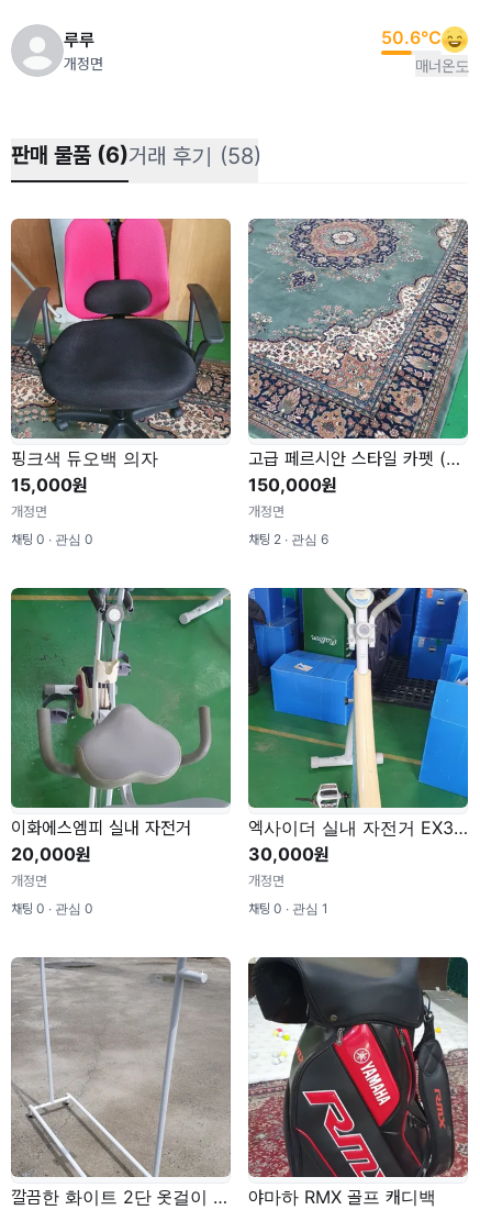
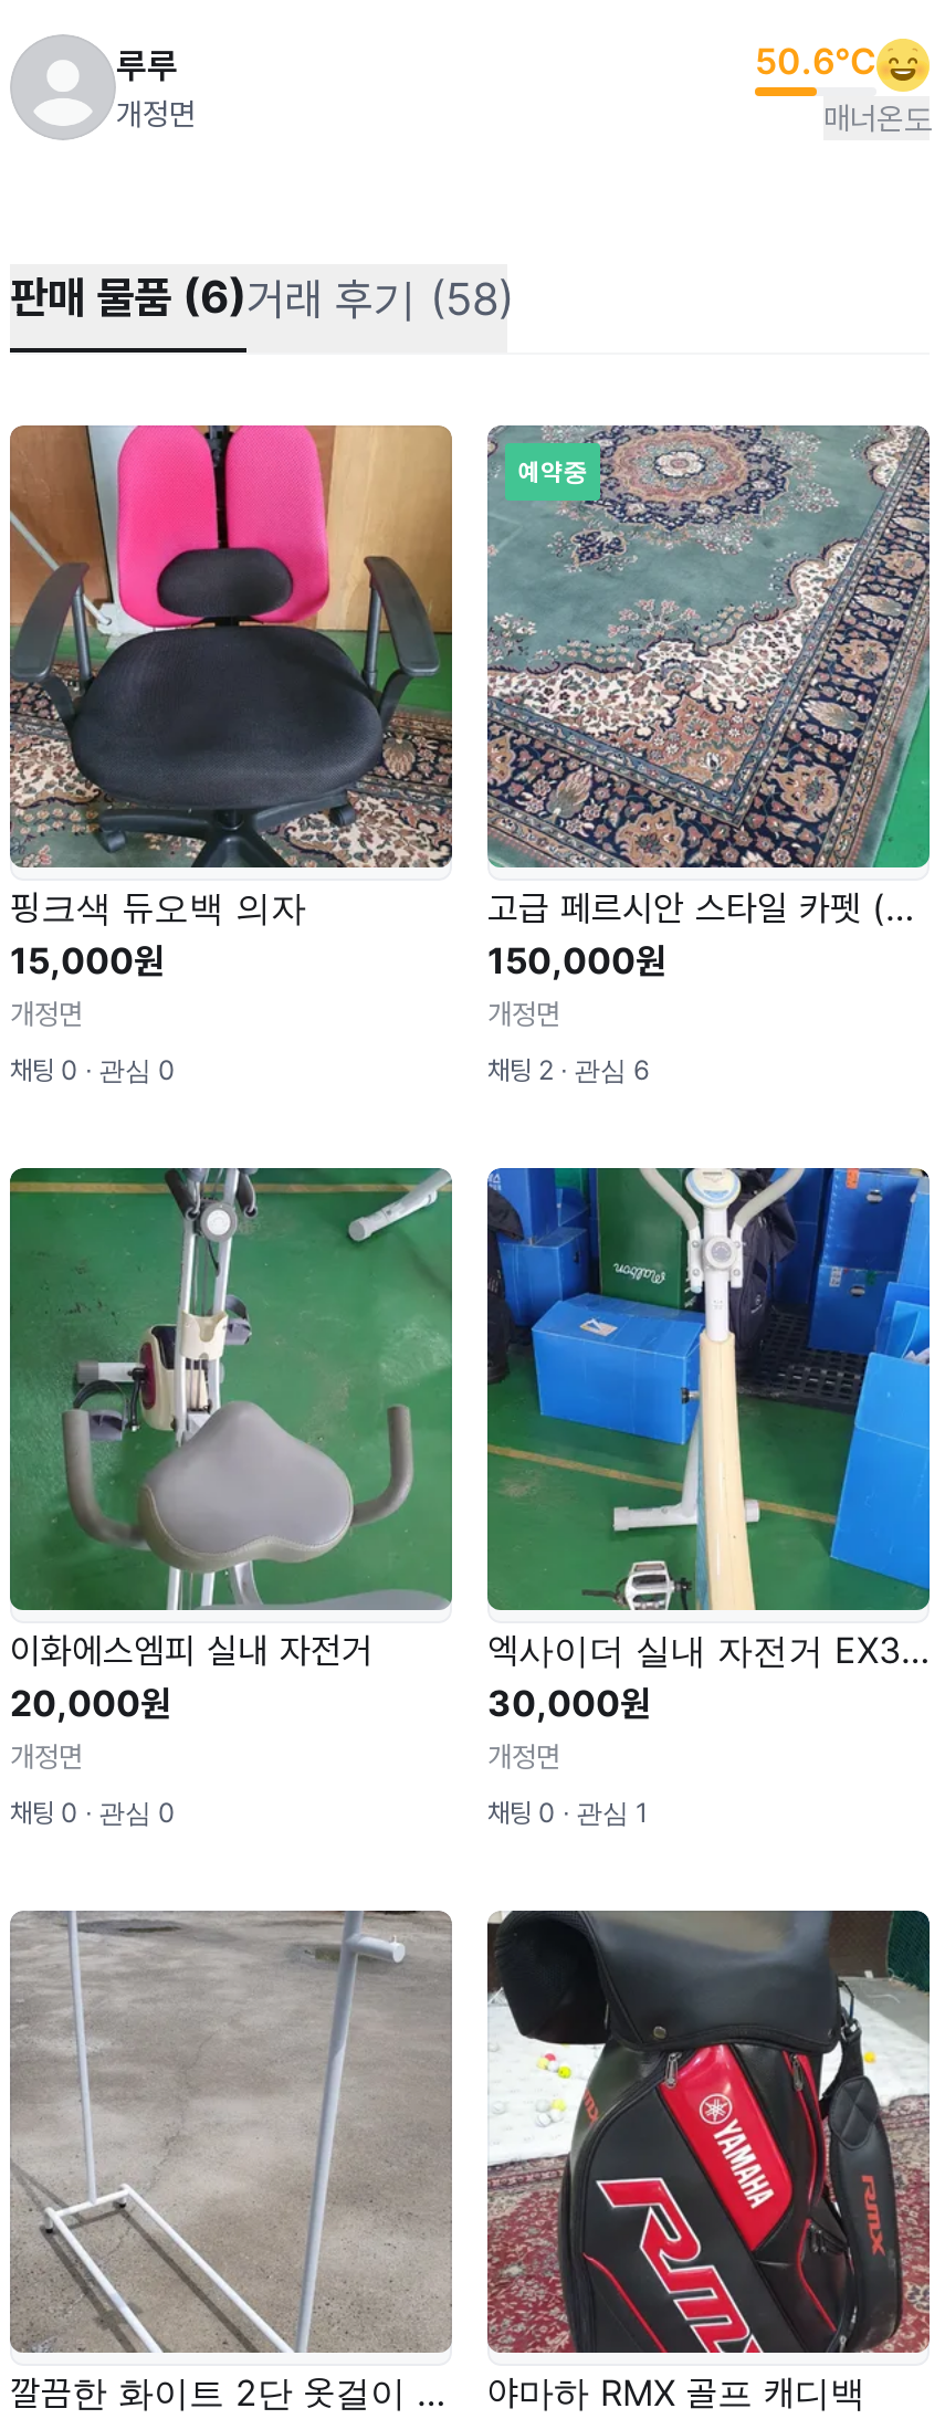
none -> [518,456,587,487] 예약중

